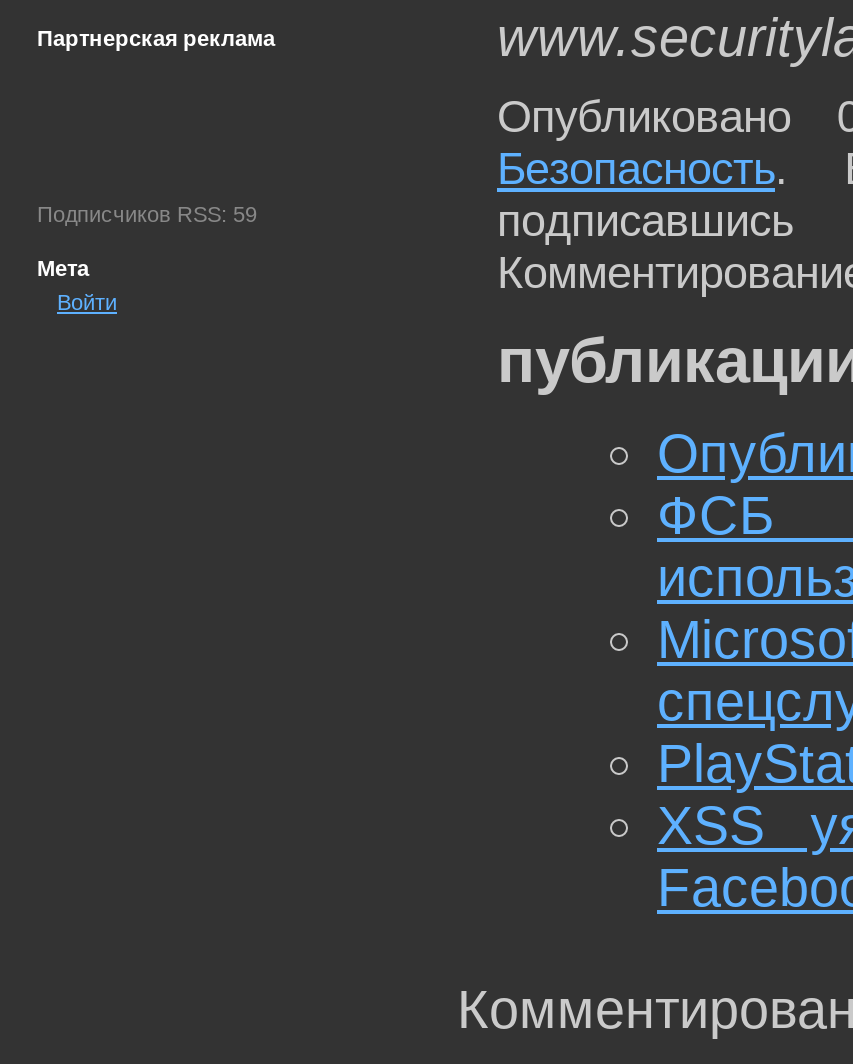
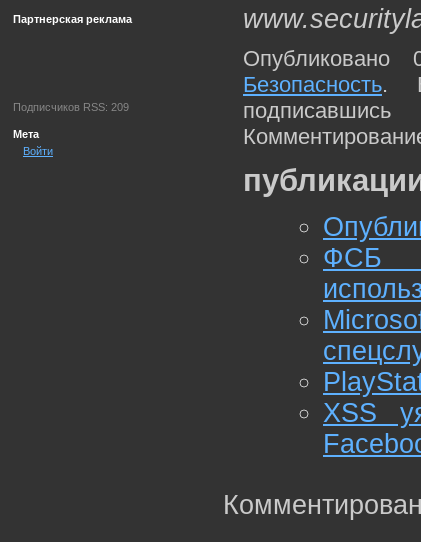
[37,202,257,226] Подписчиков RSS: 59 -> [13,101,129,113] Подписчиков RSS: 209

